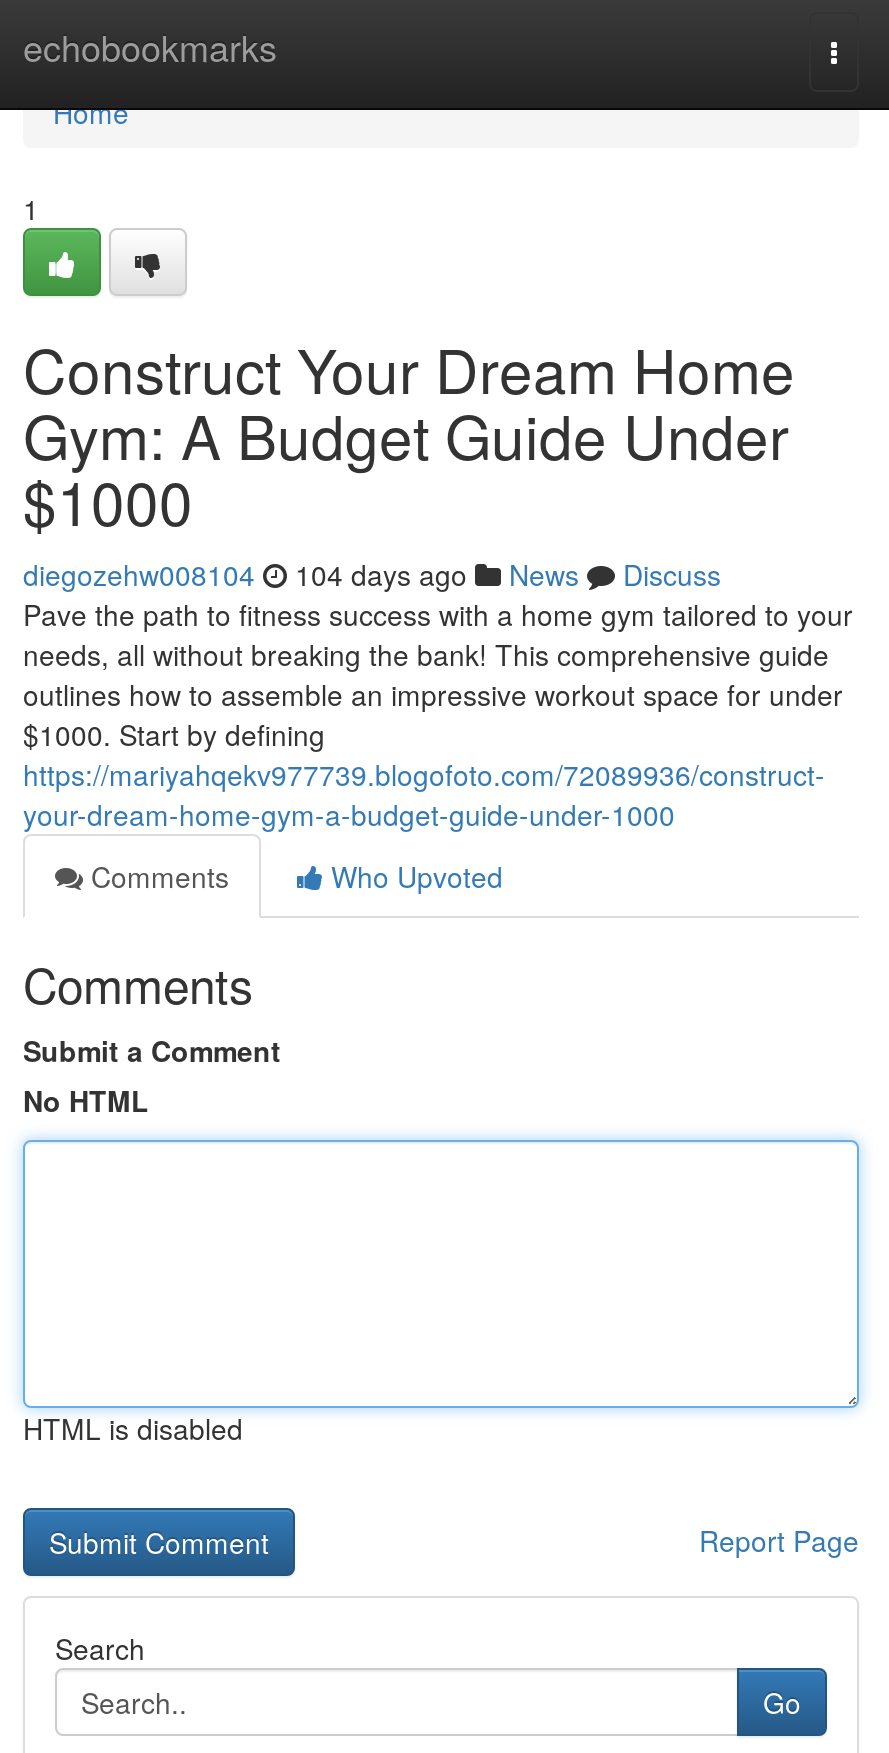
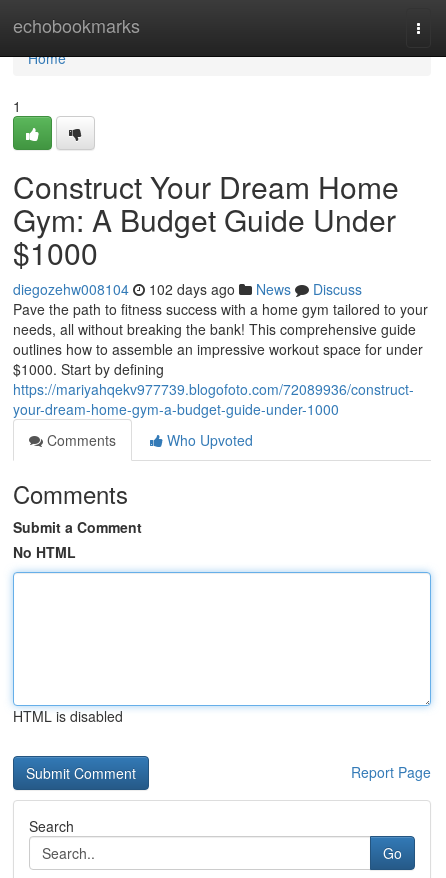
[23,554,721,594] diegozehw008104 104 days ago News Discuss -> [13,279,362,299] diegozehw008104 102 days ago News Discuss

